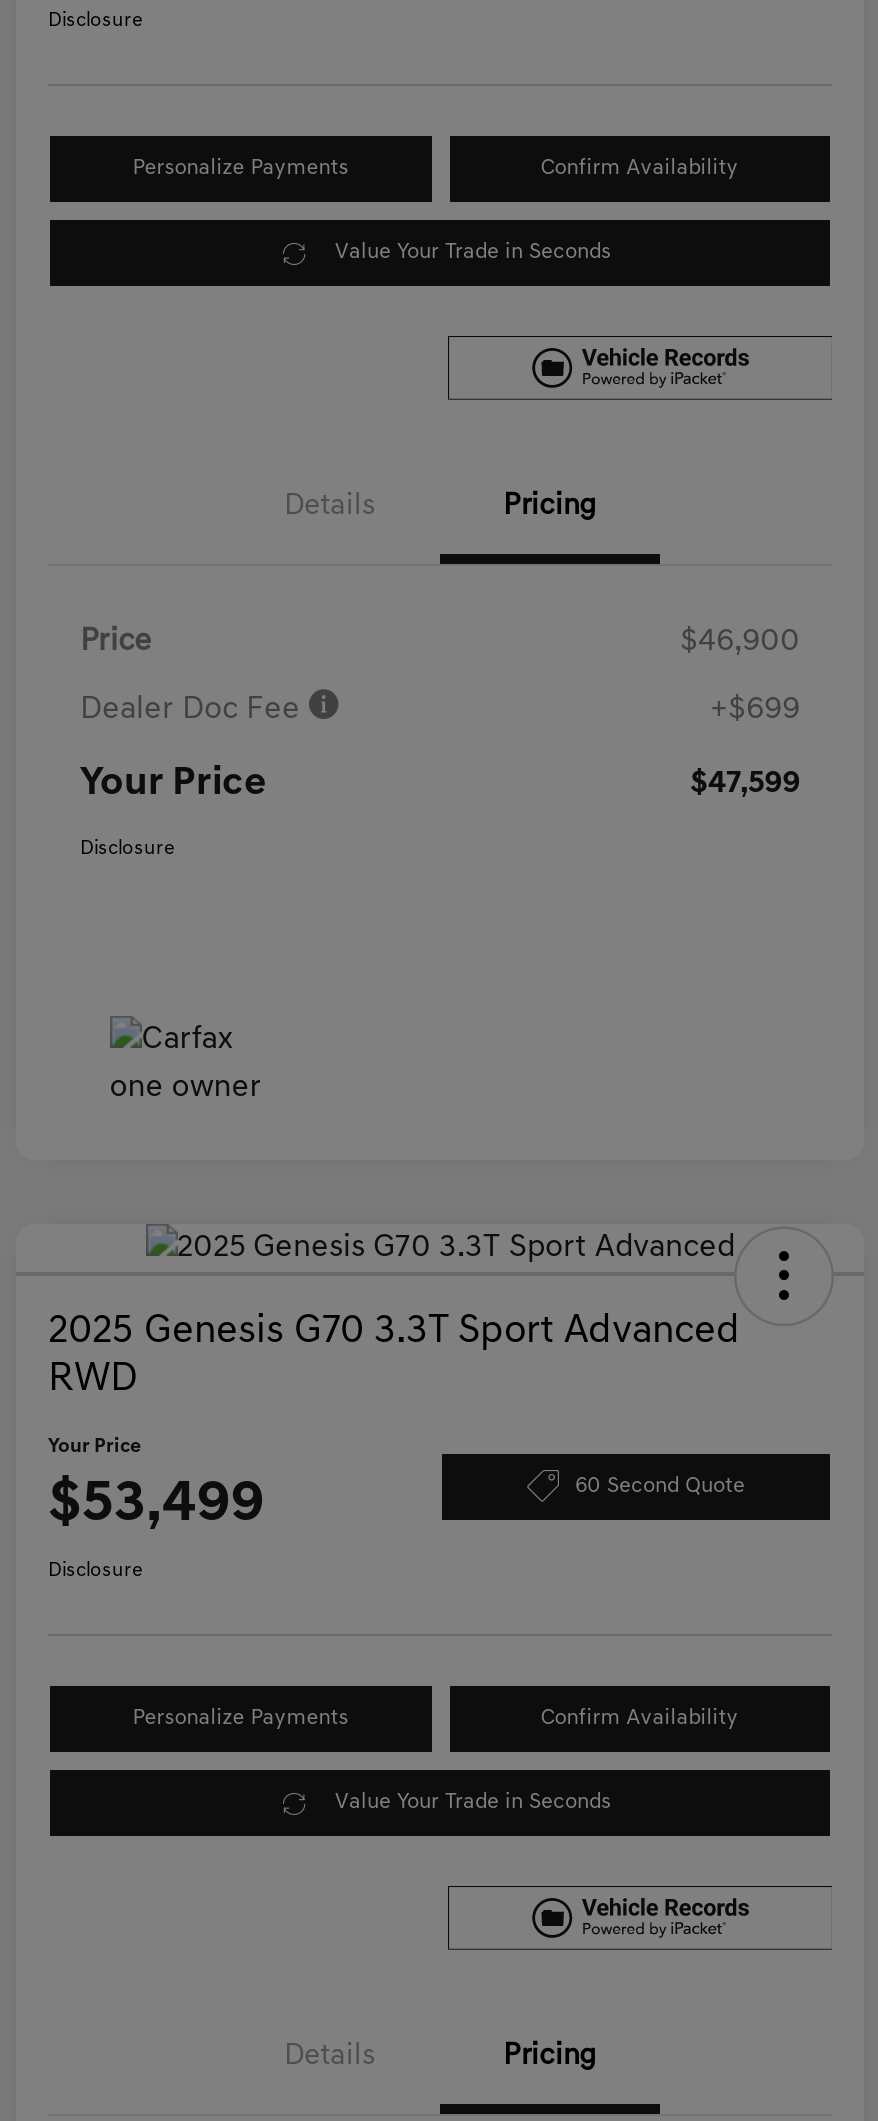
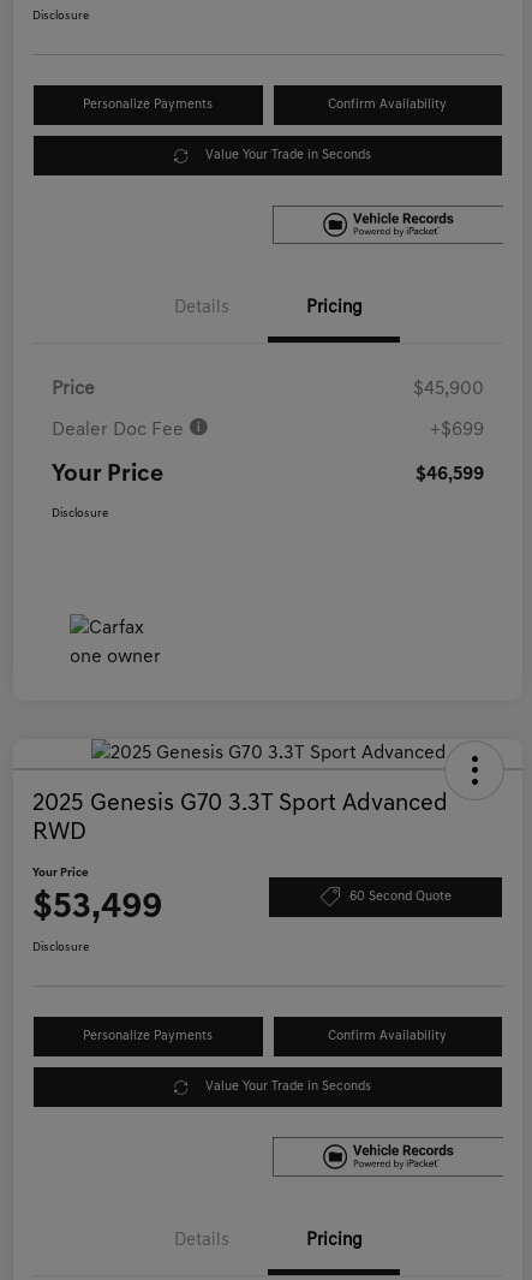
[680,627,800,659] $46,900 -> [413,380,484,400] $45,900
[690,769,800,801] $47,599 -> [416,466,484,485] $46,599

